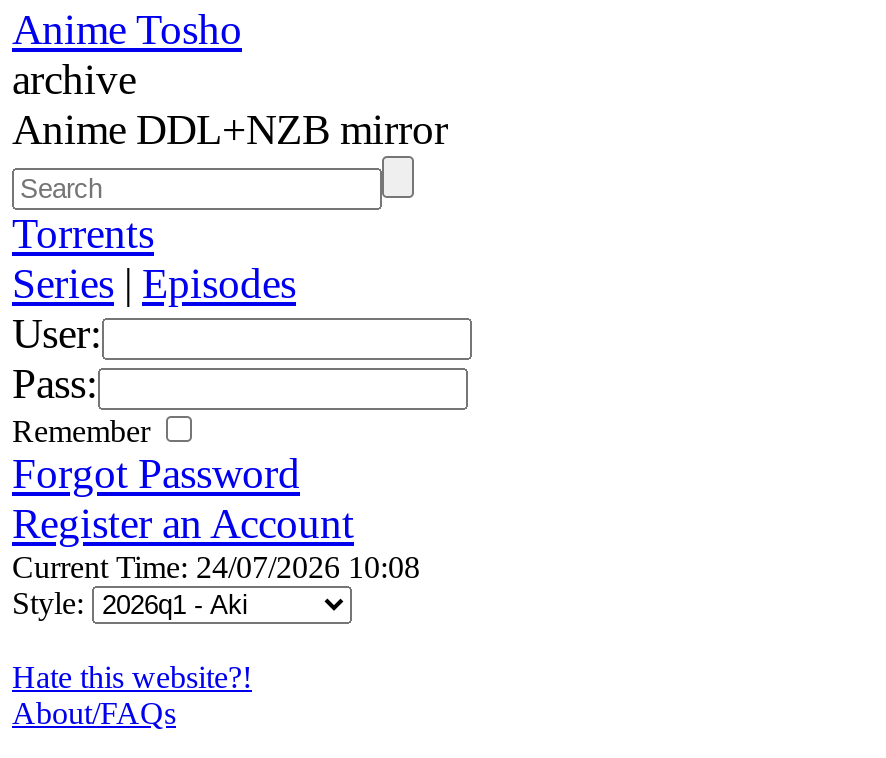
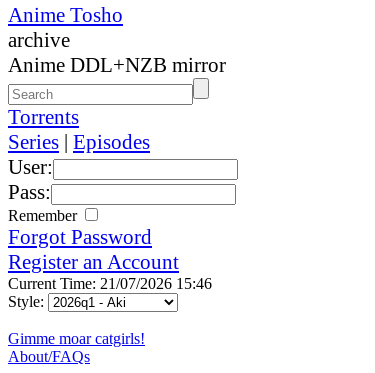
[12,550,420,584] Current Time: 24/07/2026 10:08 -> [8,275,212,292] Current Time: 21/07/2026 15:46
[12,660,252,694] Hate this website?! -> [8,330,145,347] Gimme moar catgirls!

